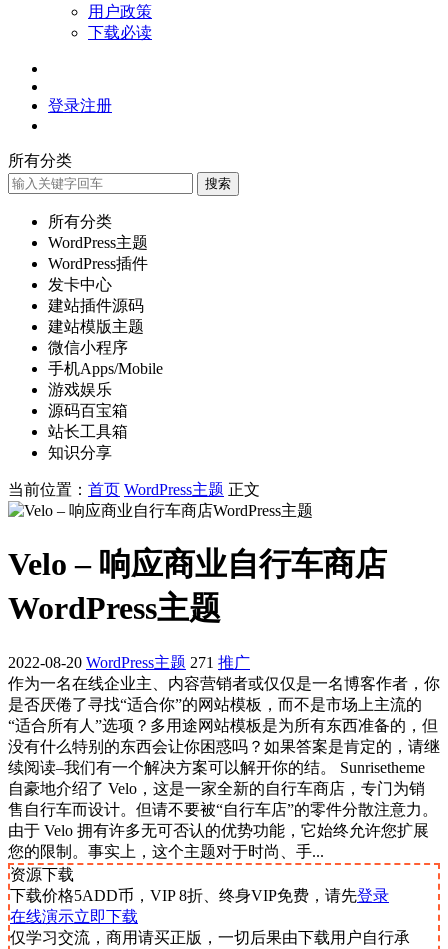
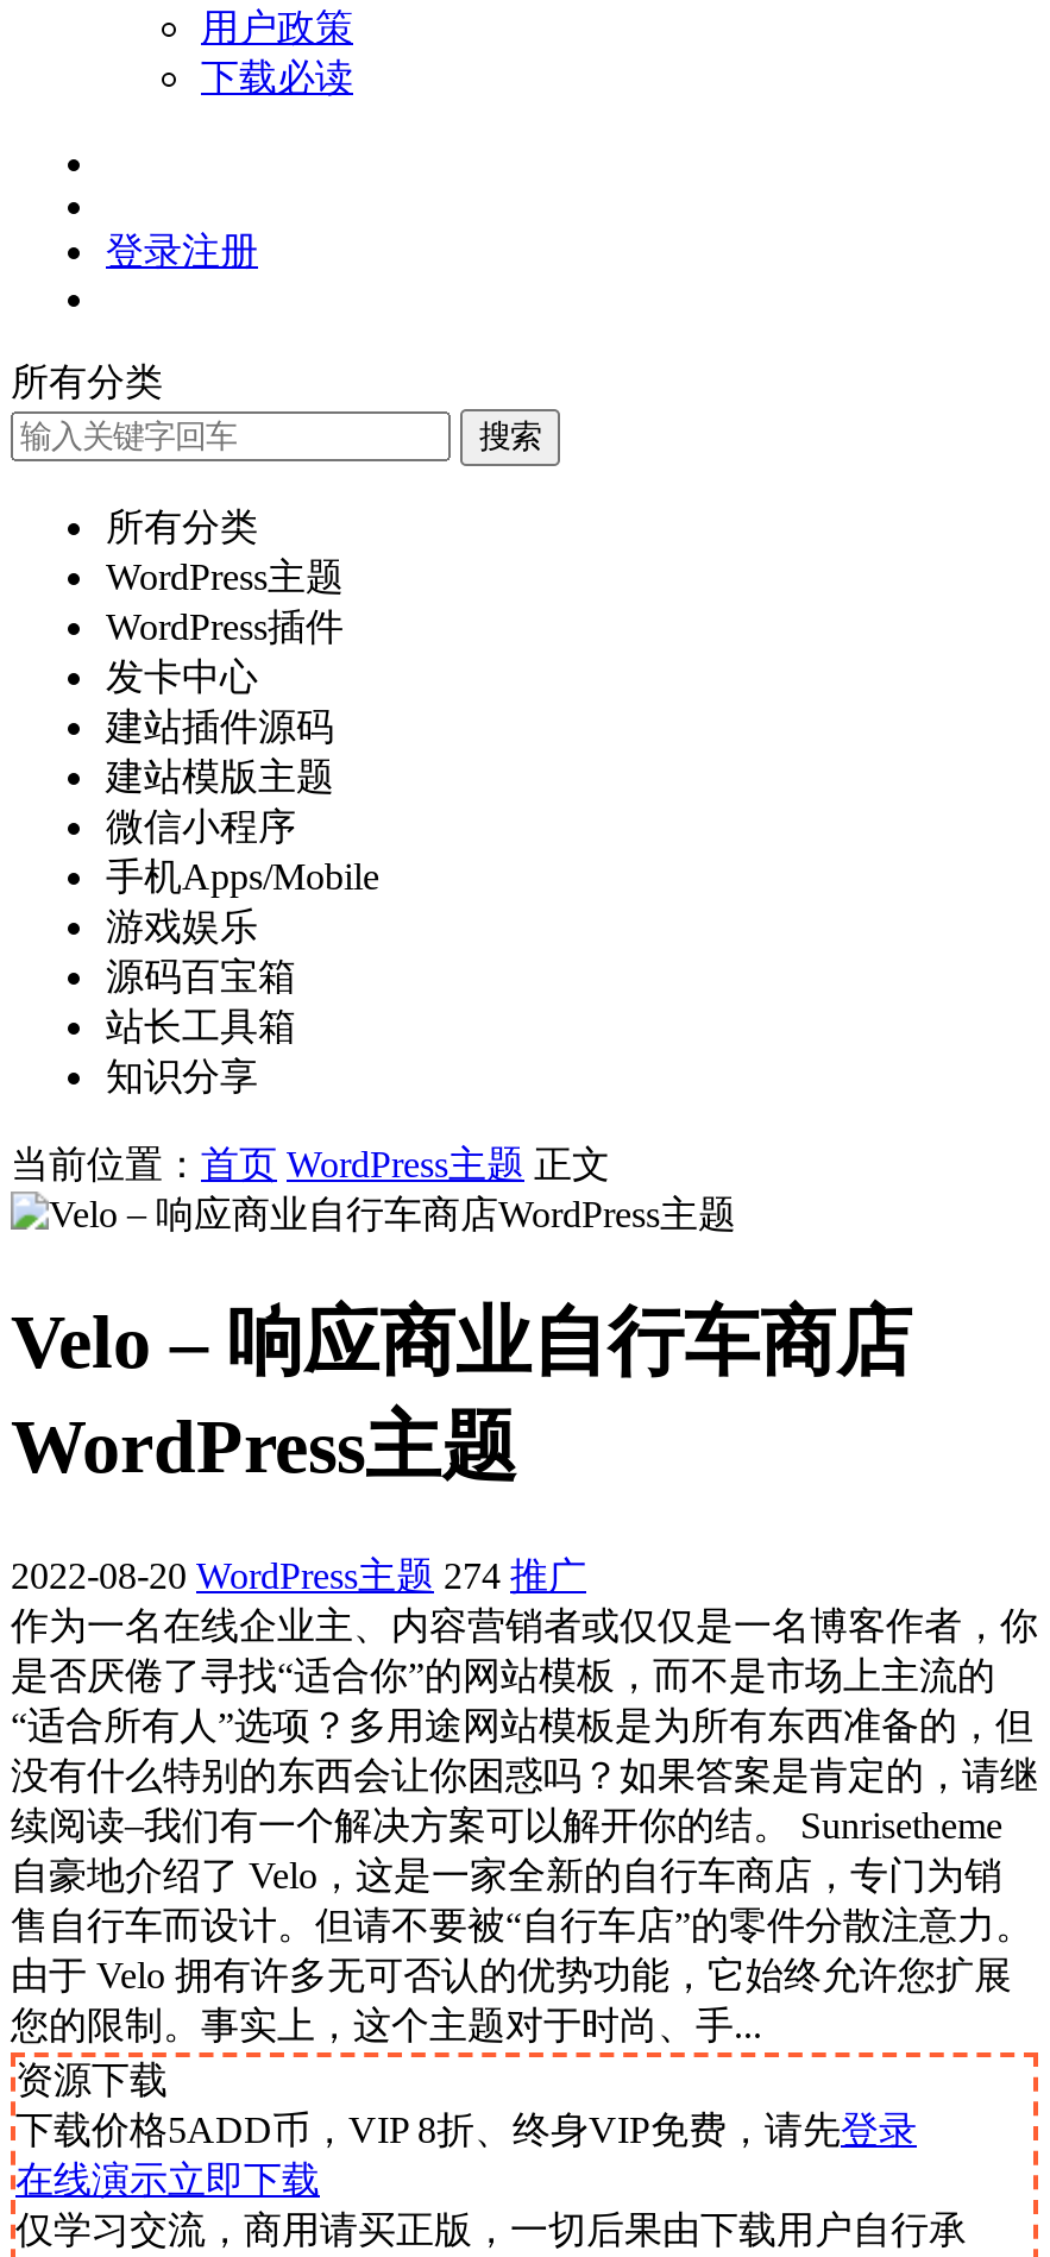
[8,654,250,671] 2022-08-20 WordPress主题 271 推广 -> [11,1555,586,1596] 2022-08-20 WordPress主题 274 推广

